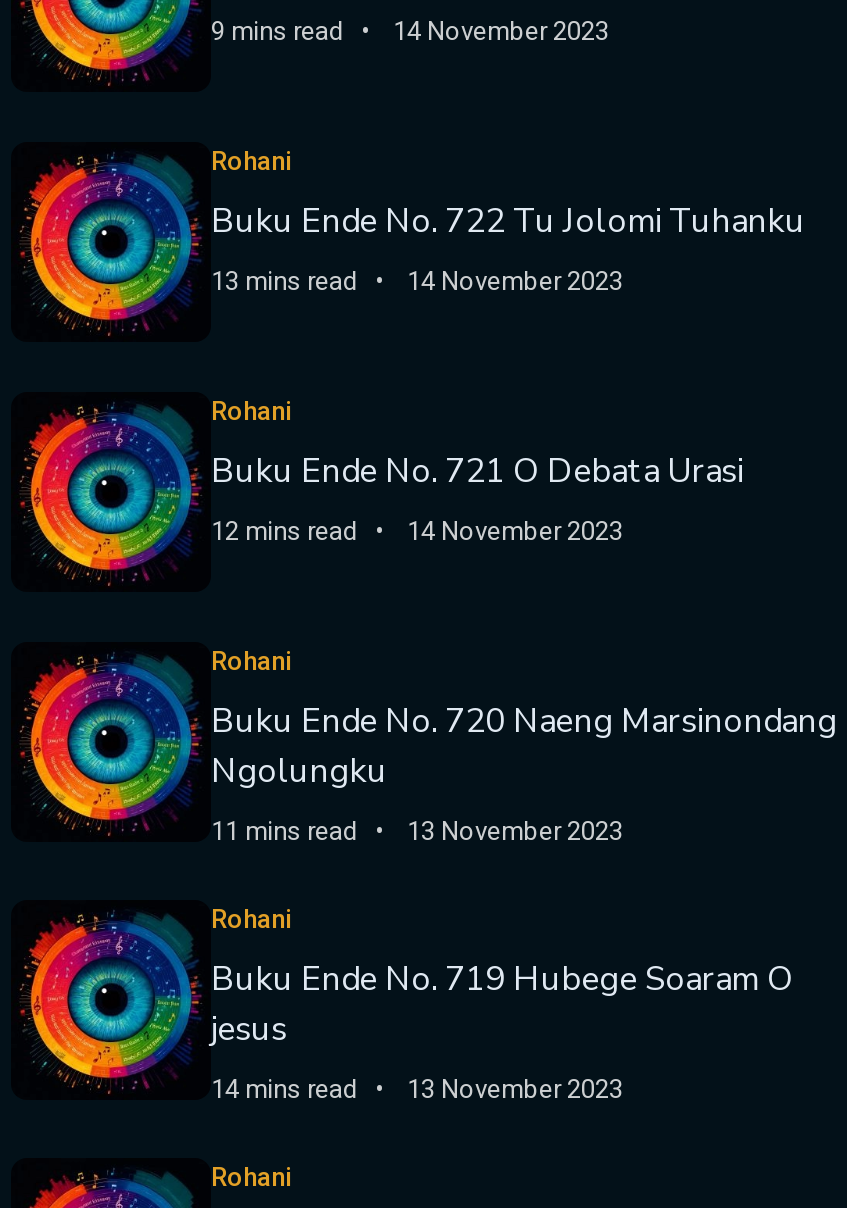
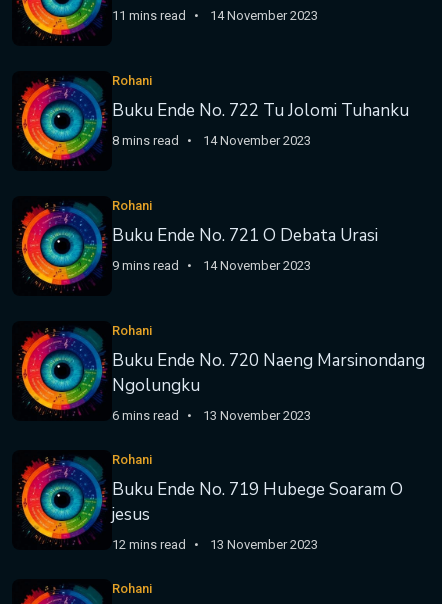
[211,16,609,46] 9 mins read 14 November 2023 -> [112,8,318,23] 11 mins read 14 November 2023
[211,266,623,296] 13 mins read 14 November 2023 -> [112,133,311,148] 8 mins read 14 November 2023
[211,516,623,546] 12 mins read 14 November 2023 -> [112,258,311,273] 9 mins read 14 November 2023
[211,816,623,846] 11 mins read 13 November 2023 -> [112,408,311,423] 6 mins read 13 November 2023
[211,1074,623,1104] 14 mins read 13 November 2023 -> [112,537,318,552] 12 mins read 13 November 2023

